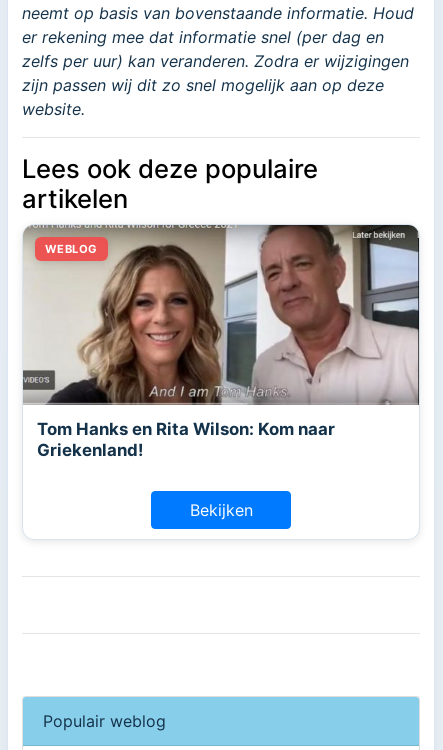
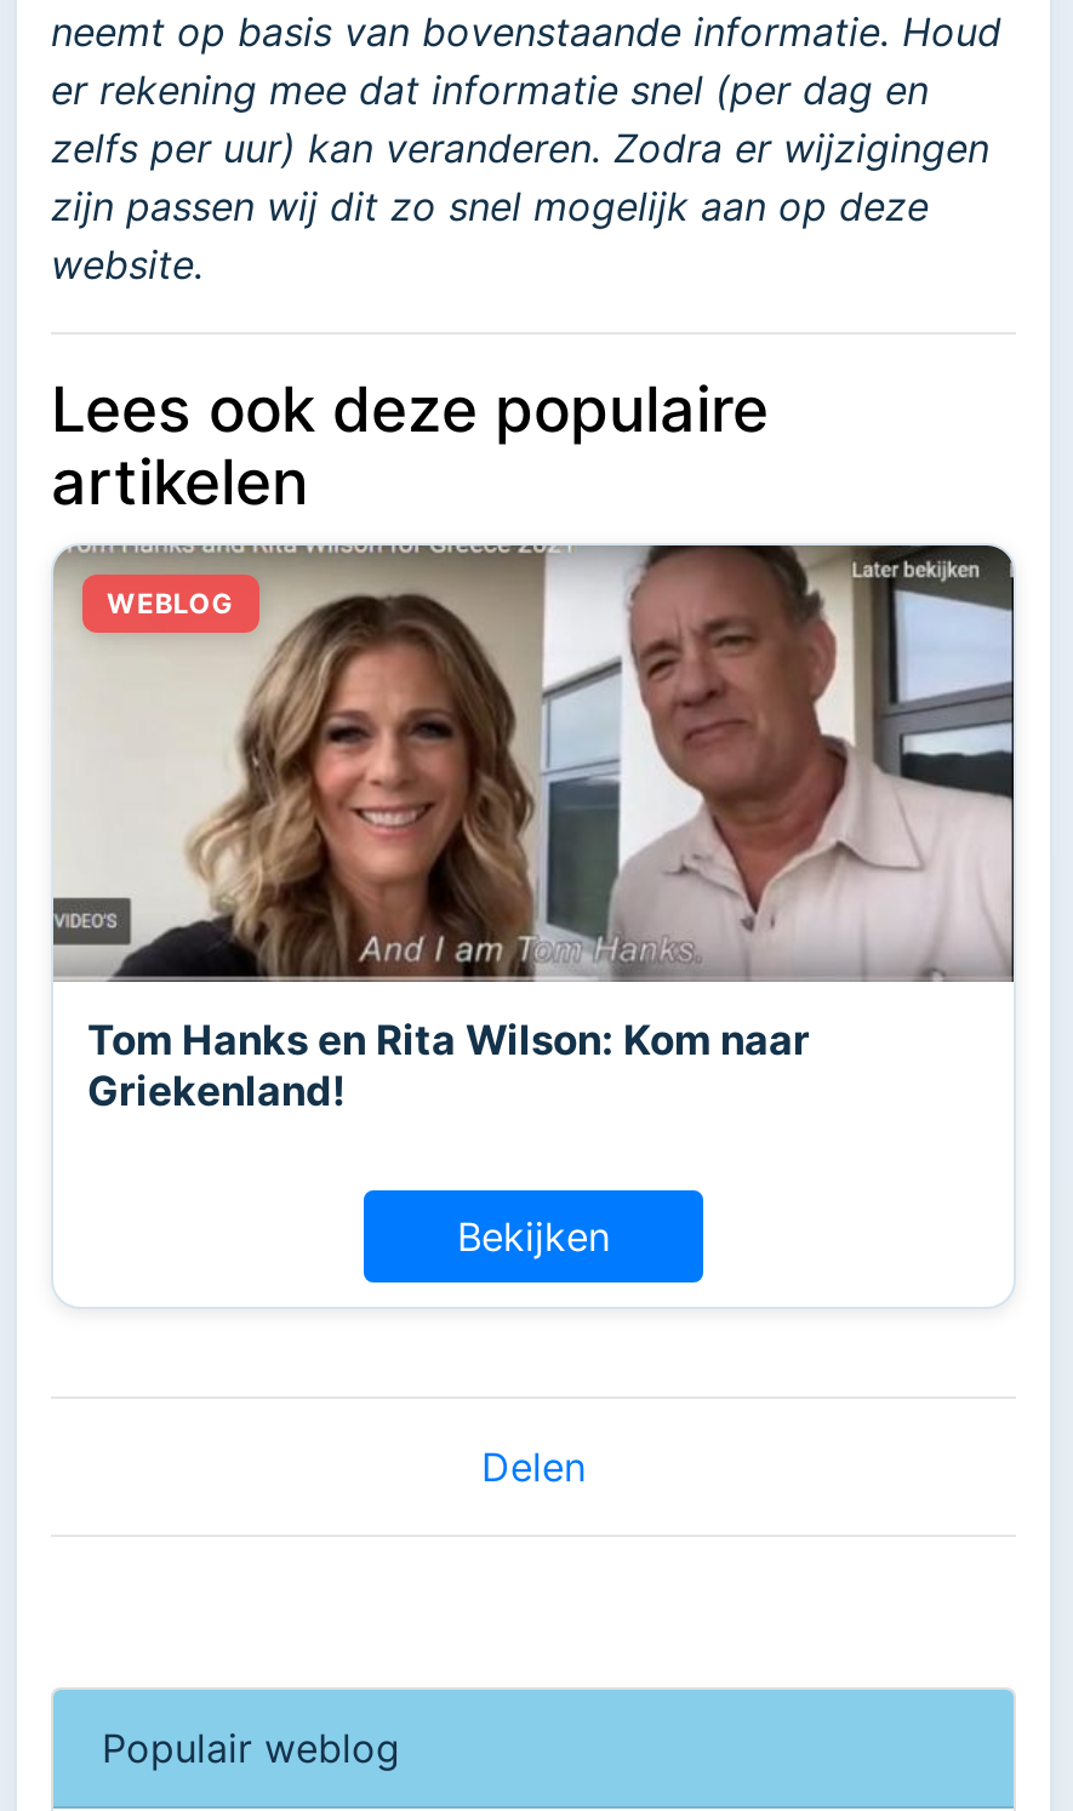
none -> [481,1443,586,1492] Delen

